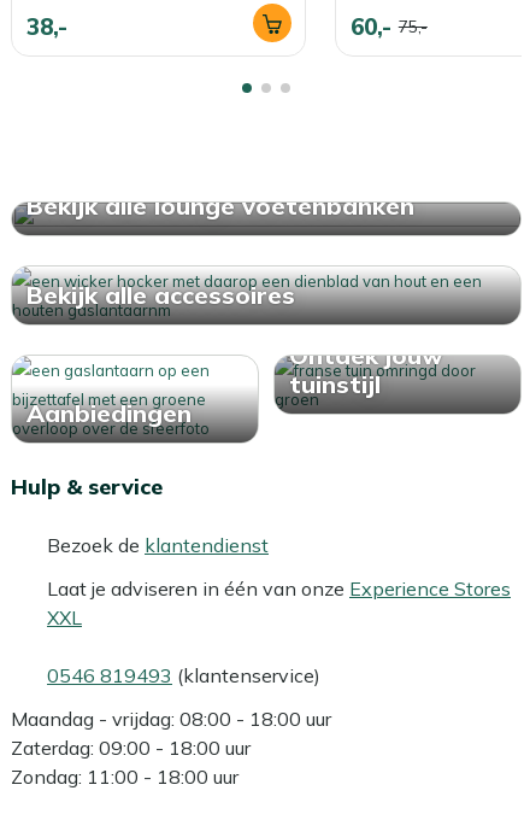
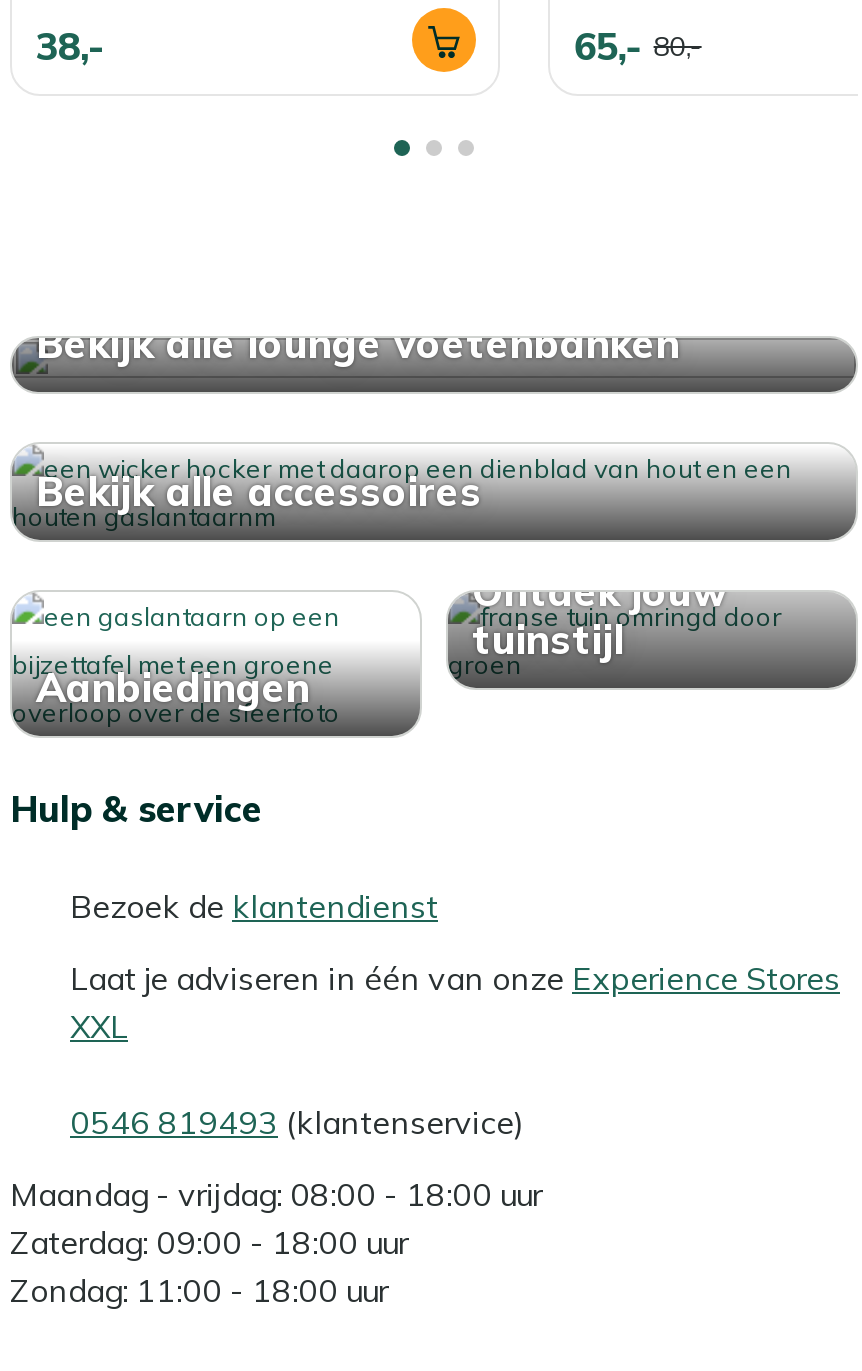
[350,12,427,41] 60,- 75,- -> [574,22,702,70] 65,- 80,-

